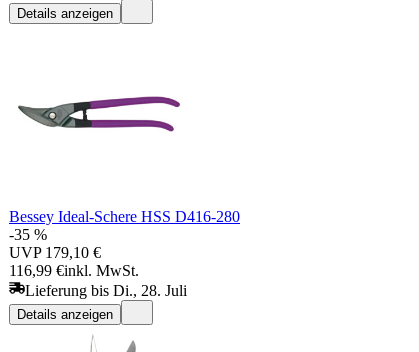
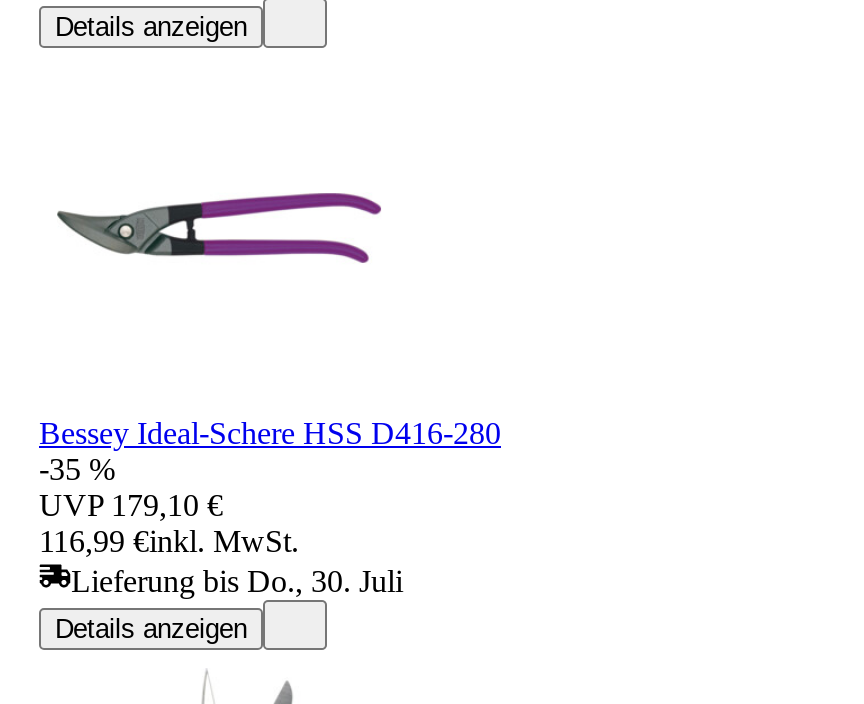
[25,282,187,299] Lieferung bis Di., 28. Juli -> [71,564,403,598] Lieferung bis Do., 30. Juli

